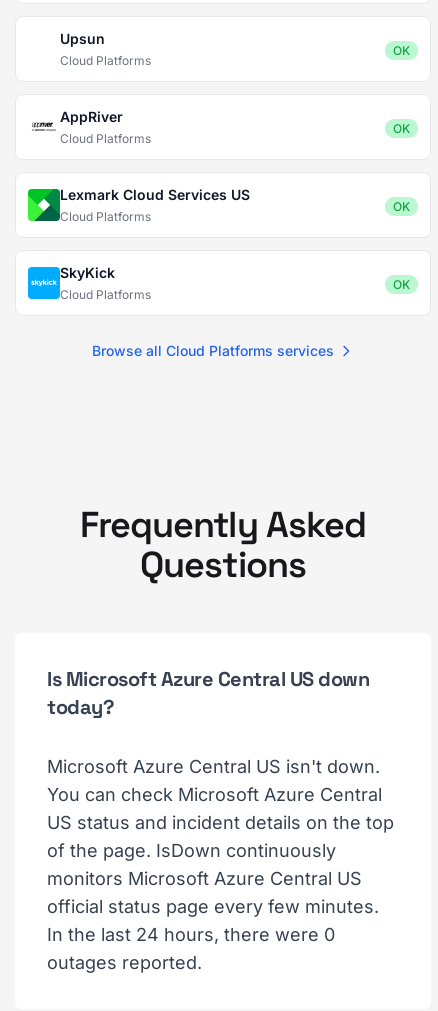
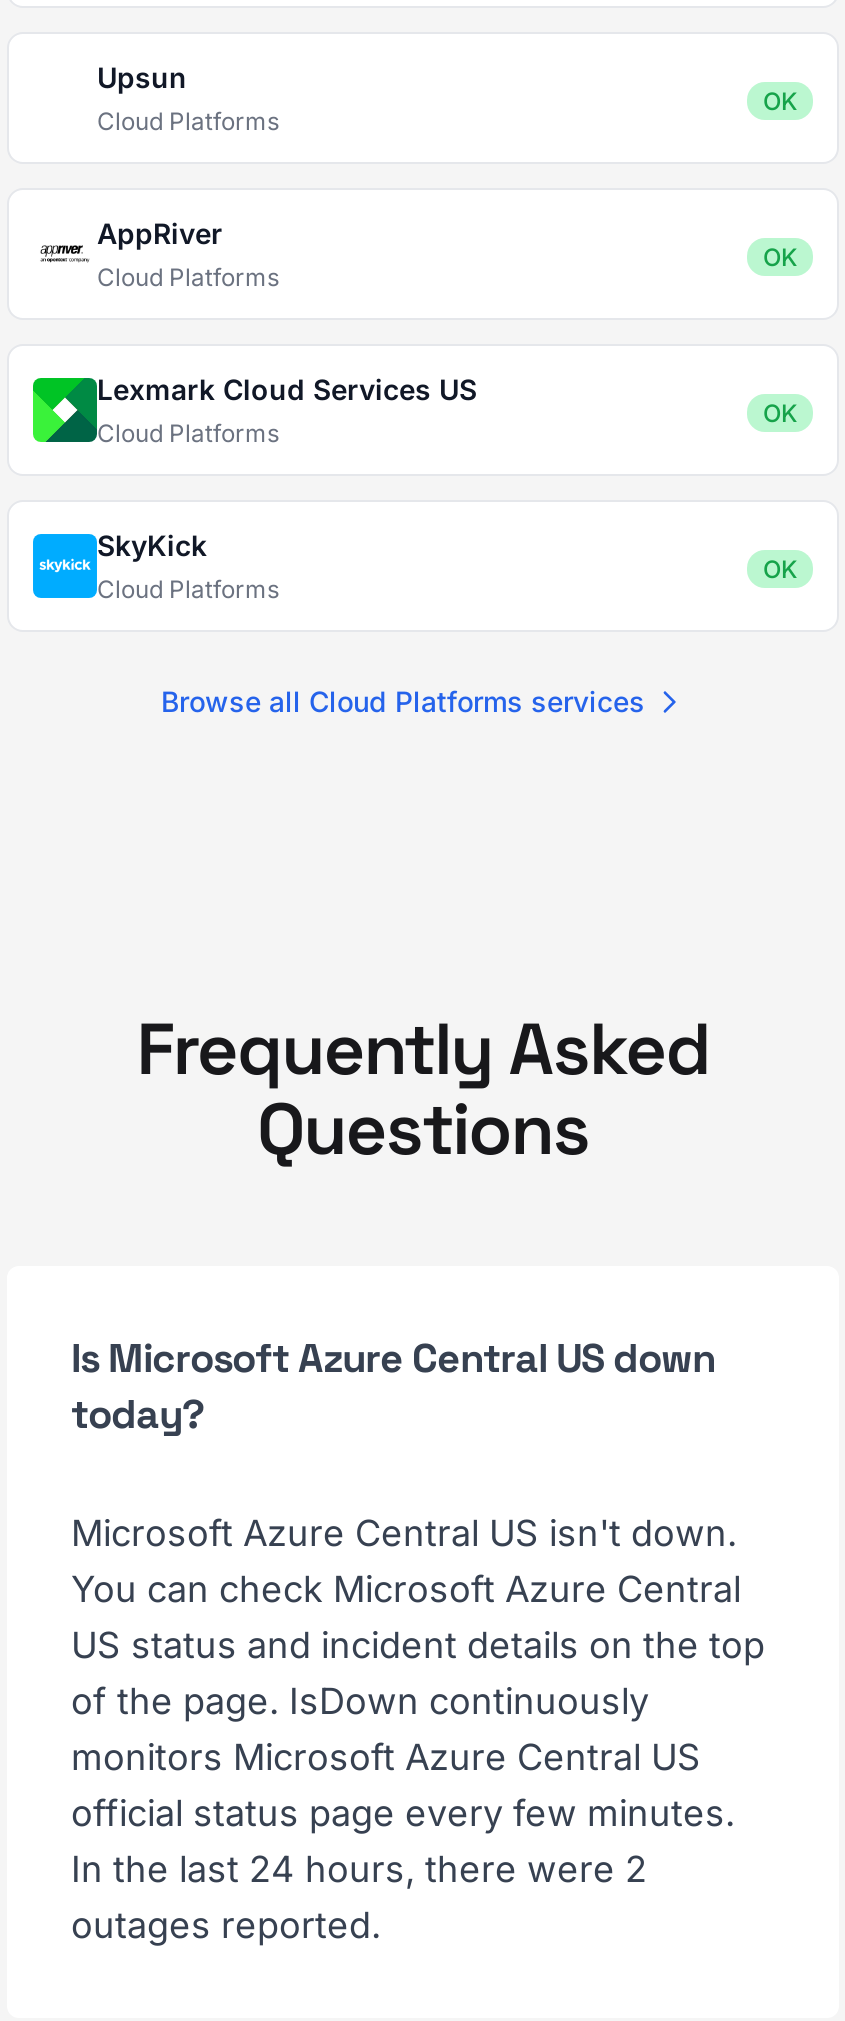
[47,924,335,945] In the last 24 hours, there were 0 -> [71,1848,647,1890] In the last 24 hours, there were 2

